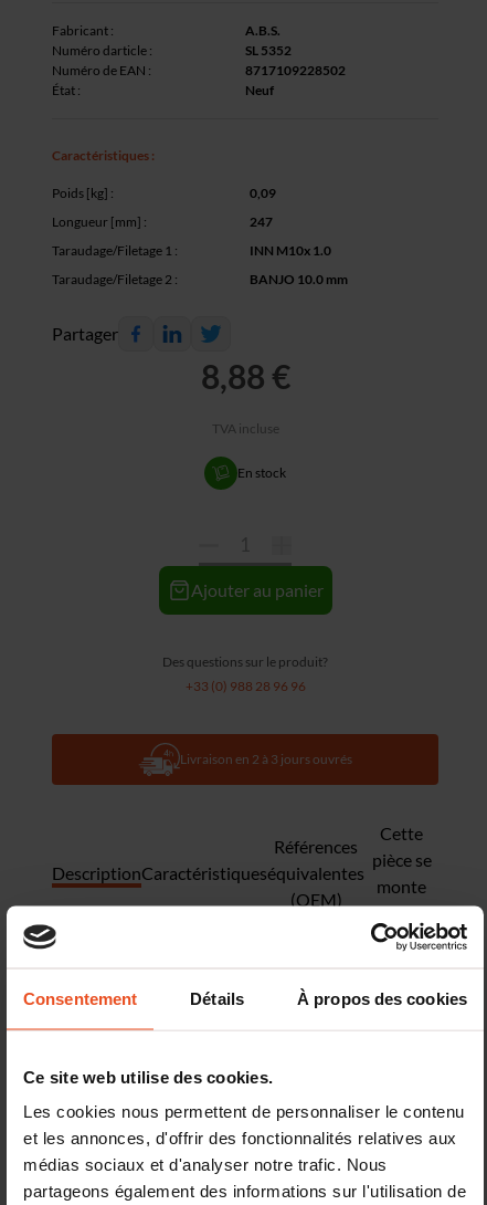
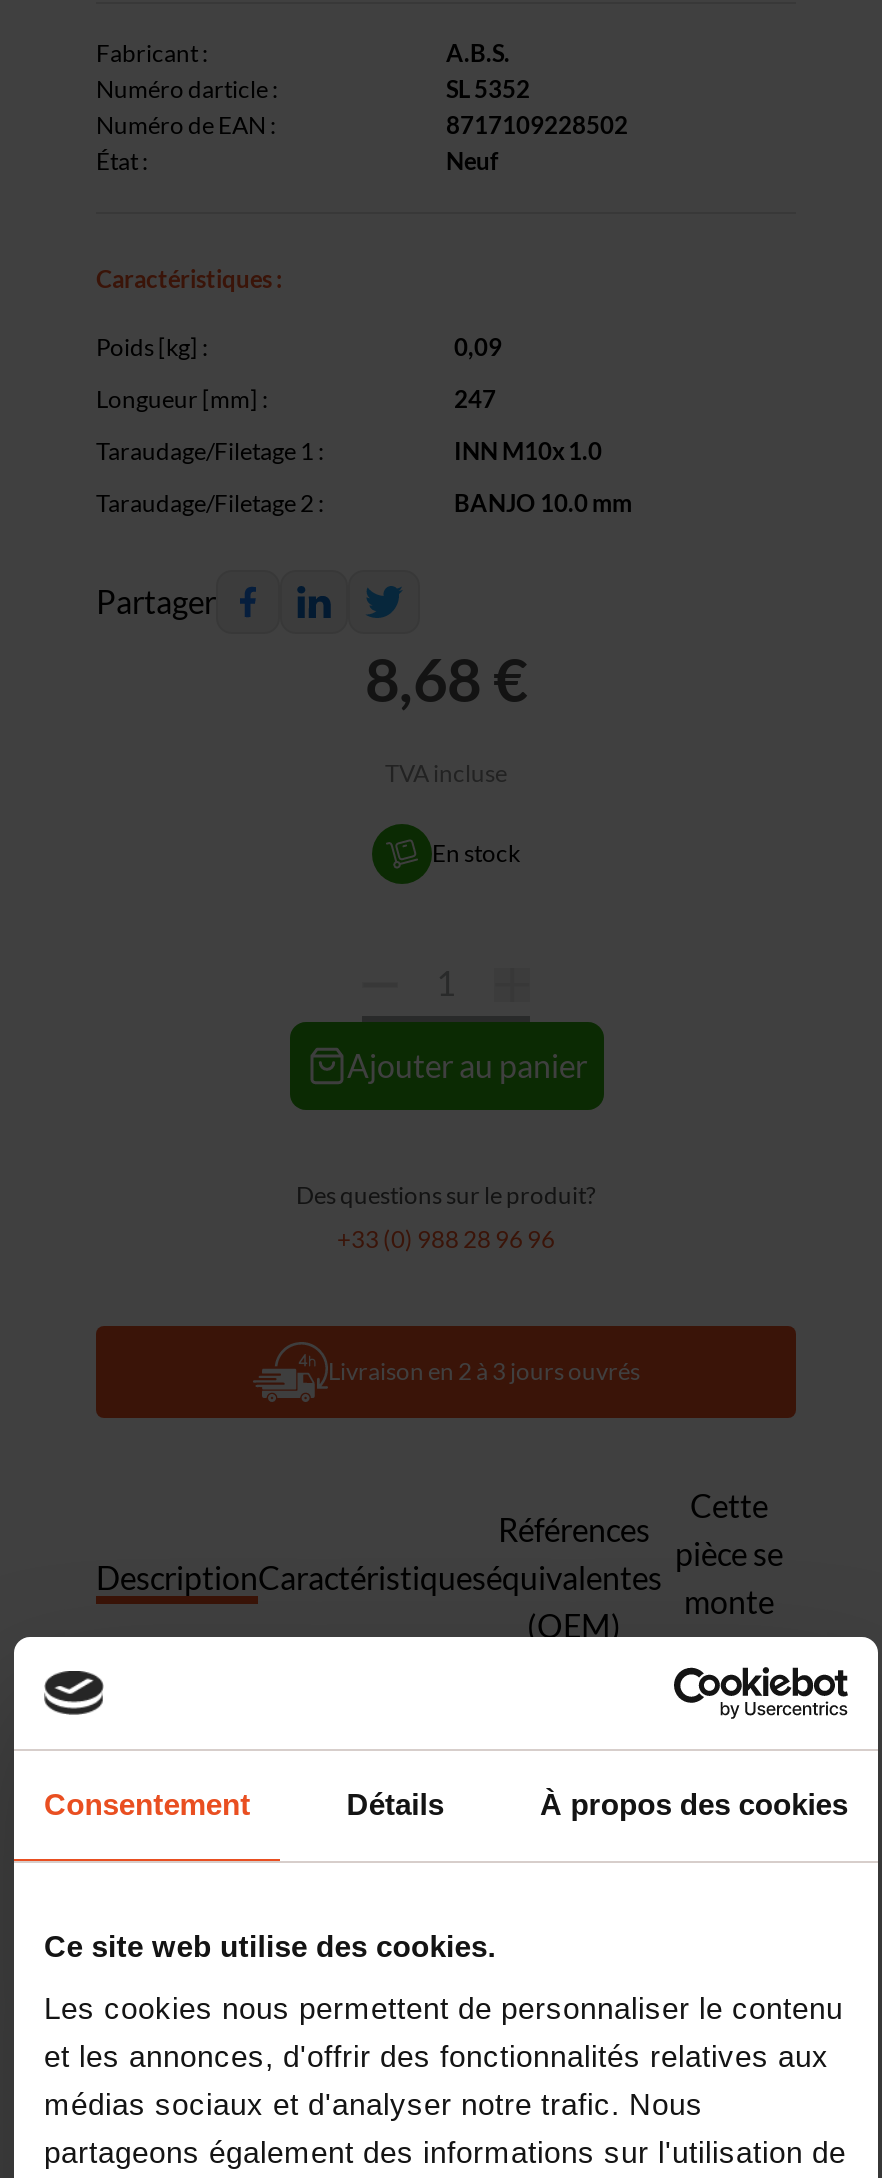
[200,356,290,396] 8,88 € -> [365,642,527,714] 8,68 €

